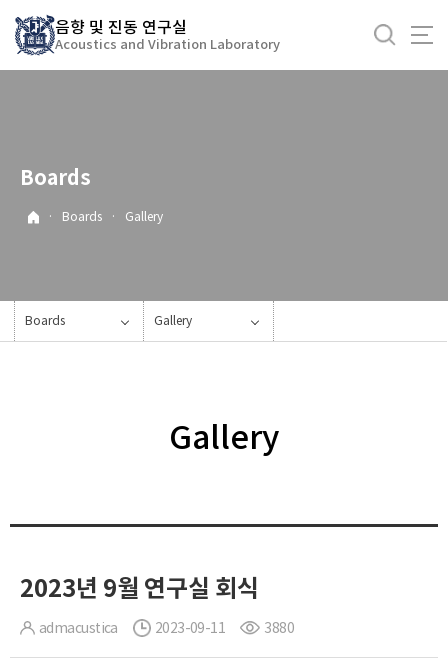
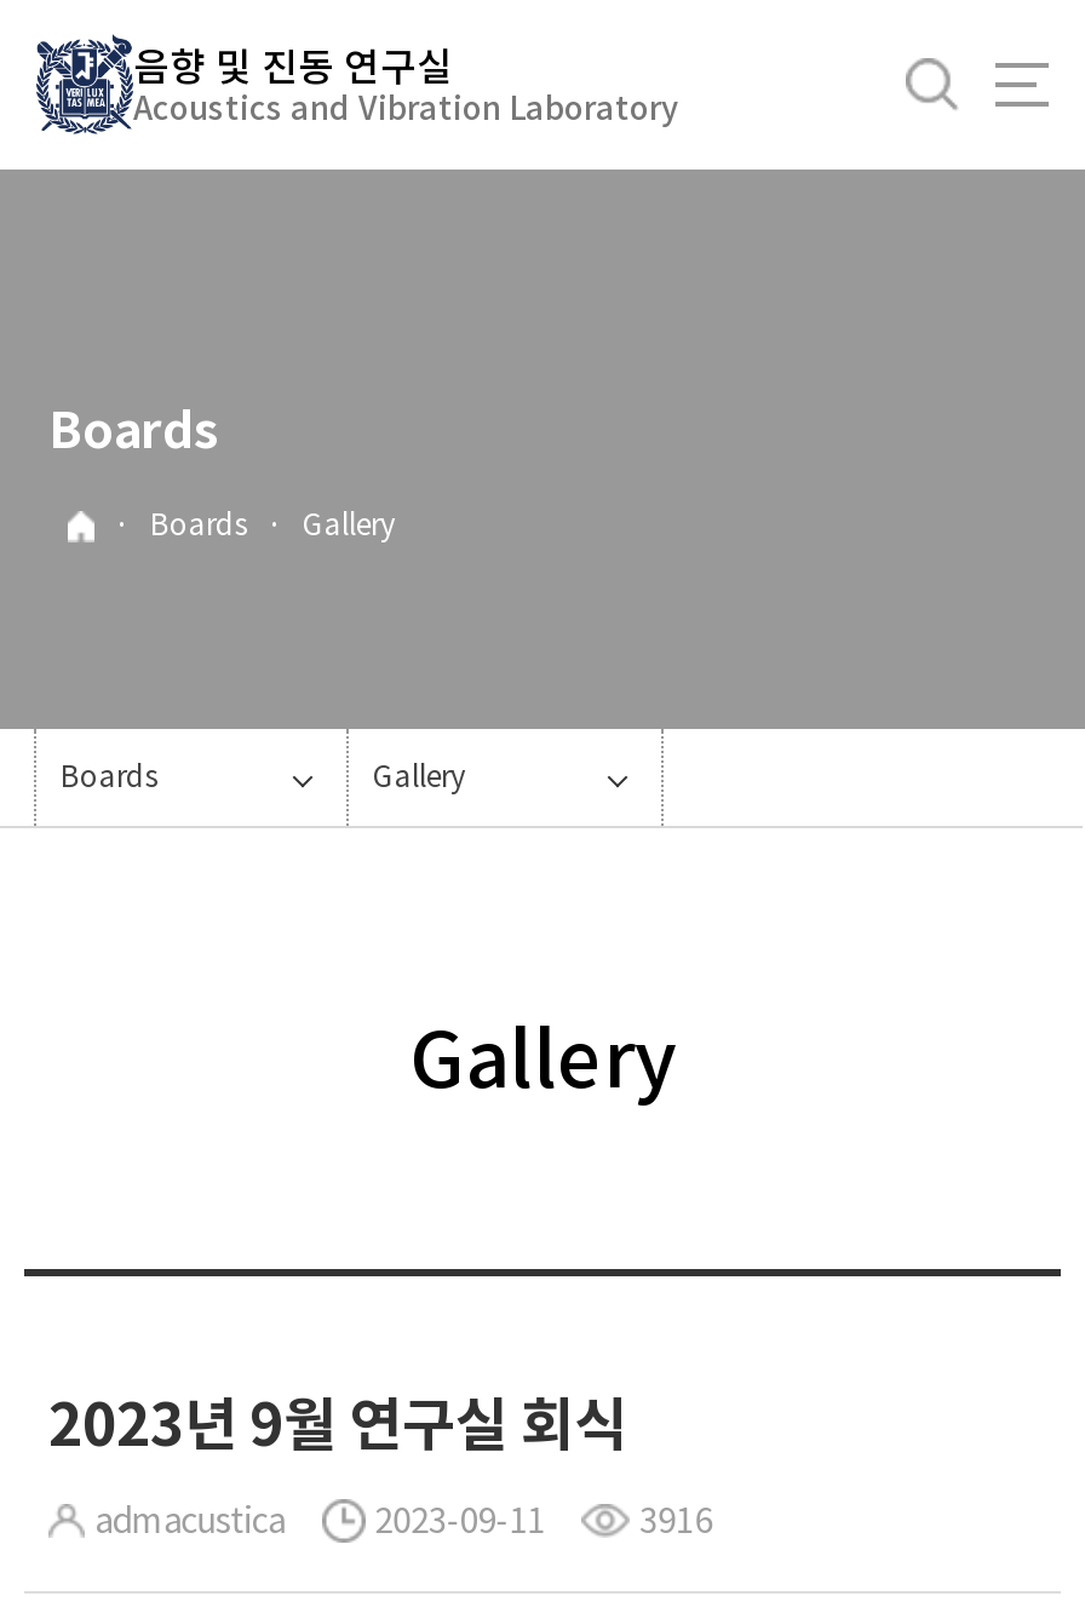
[264,619,294,637] 3880 -> [640,1499,712,1543] 3916

